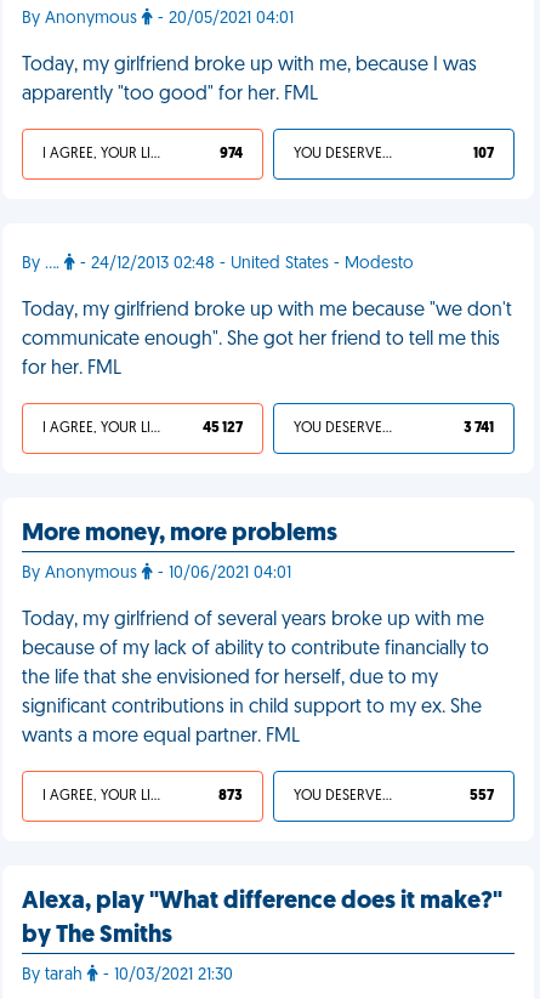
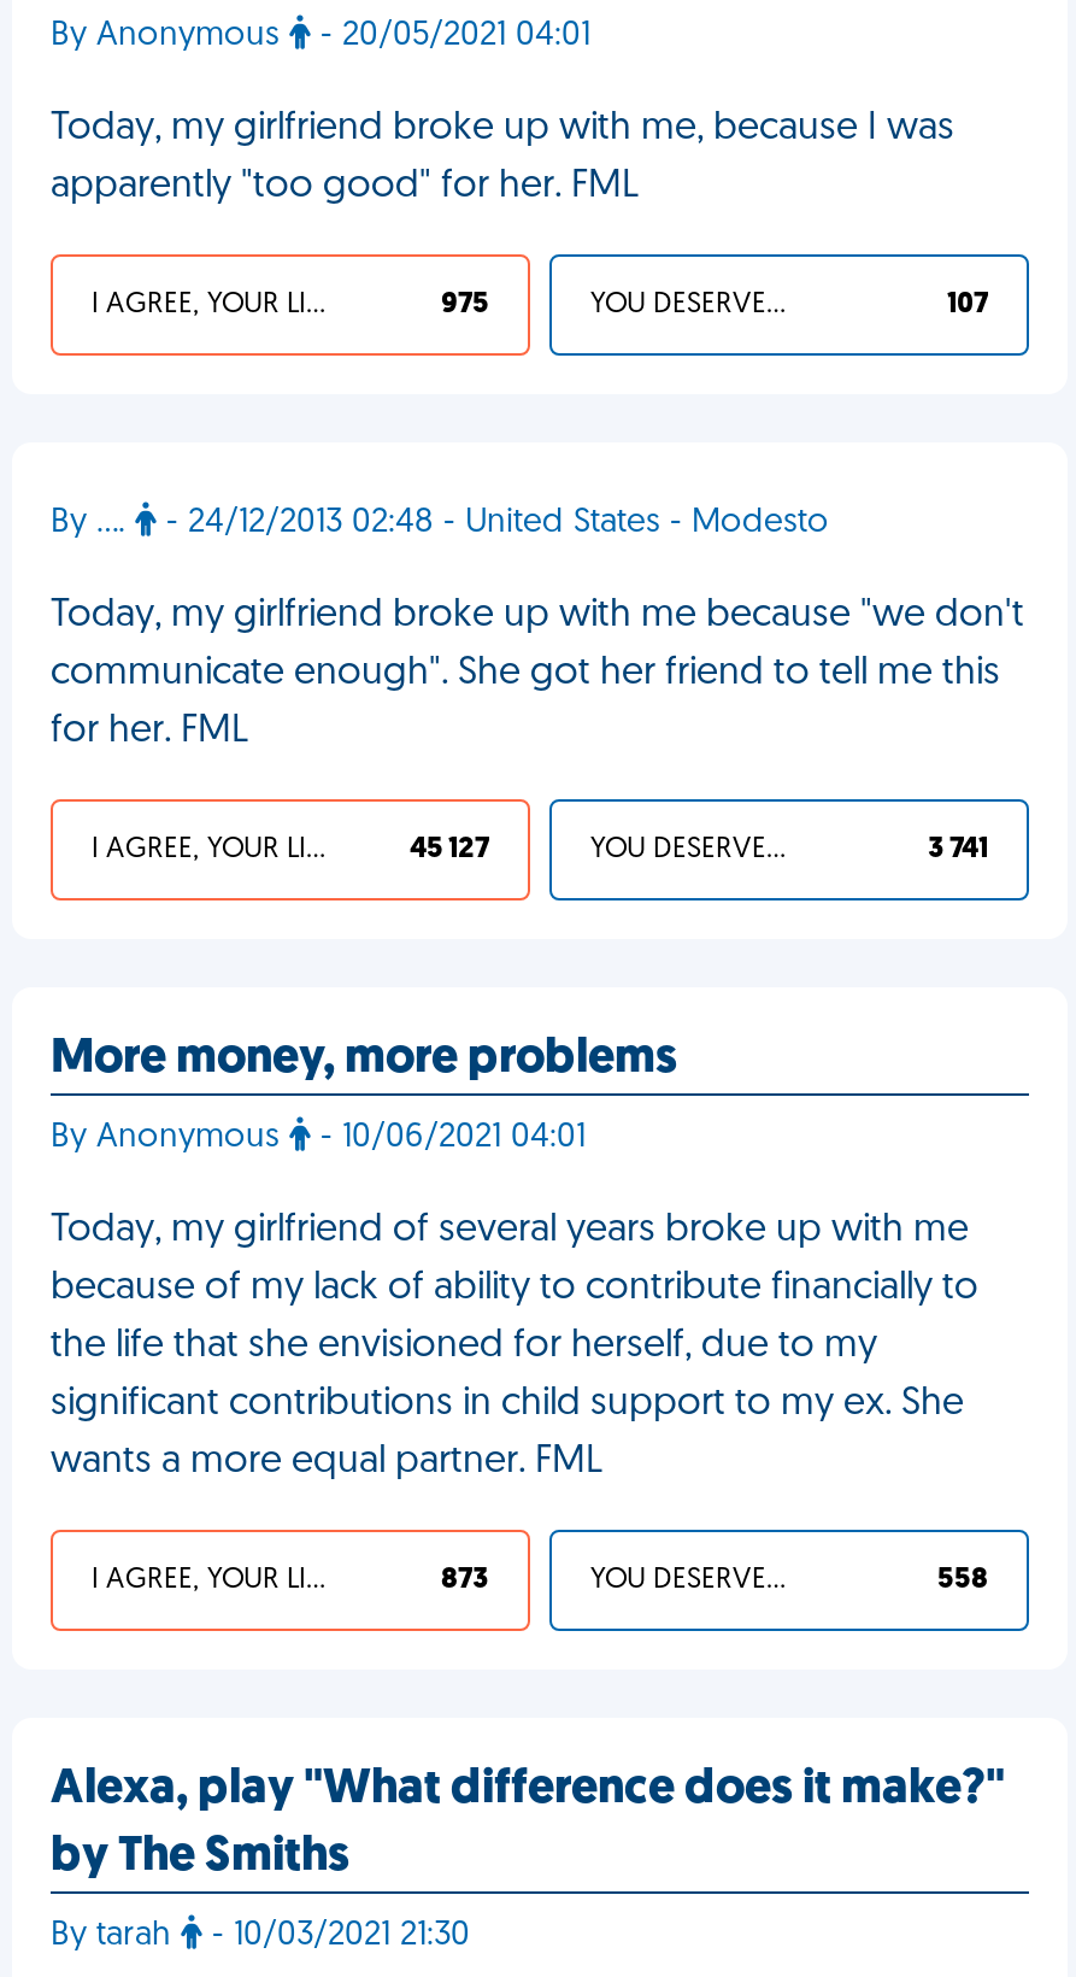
[220,147,243,161] 974 -> [441,291,489,319] 975
[470,789,494,804] 557 -> [937,1566,988,1595] 558

